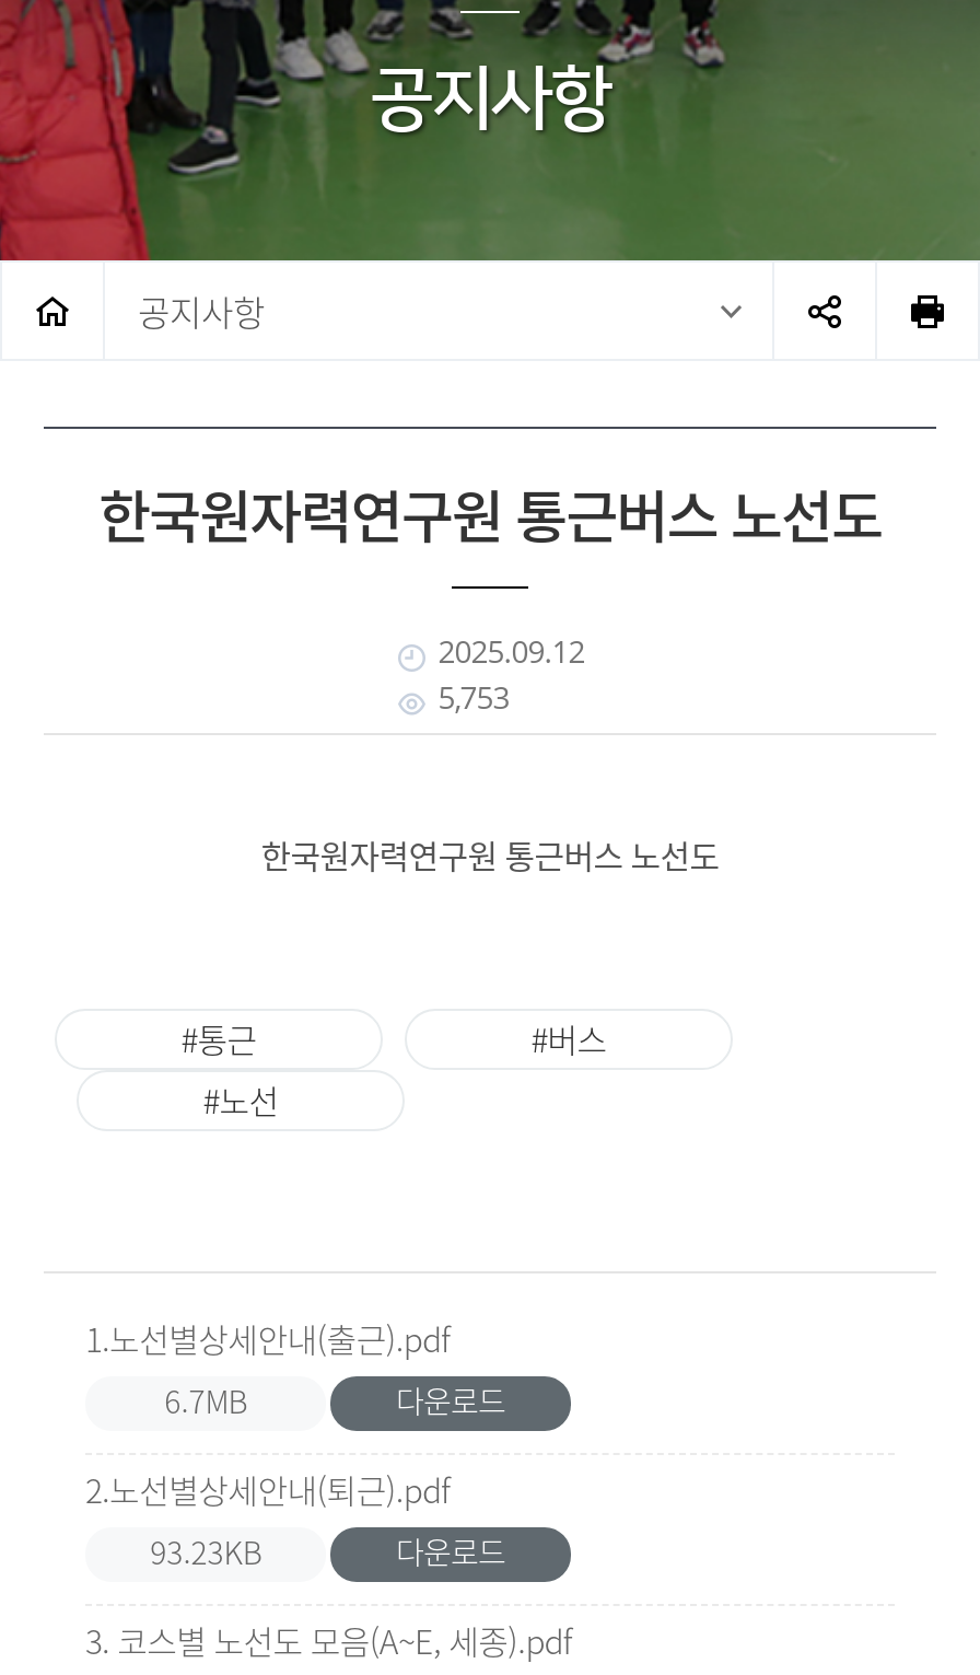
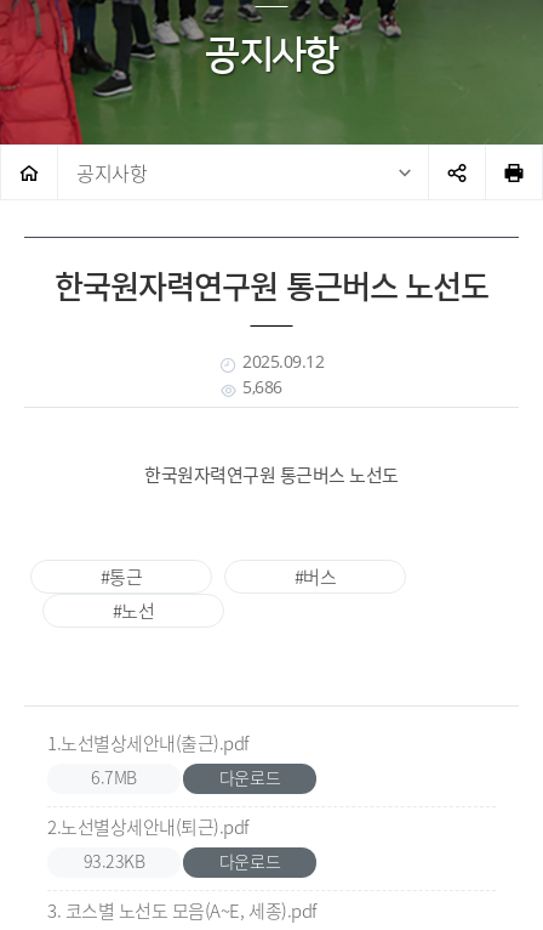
[438,676,509,718] 5,753 -> [243,375,282,398] 5,686

